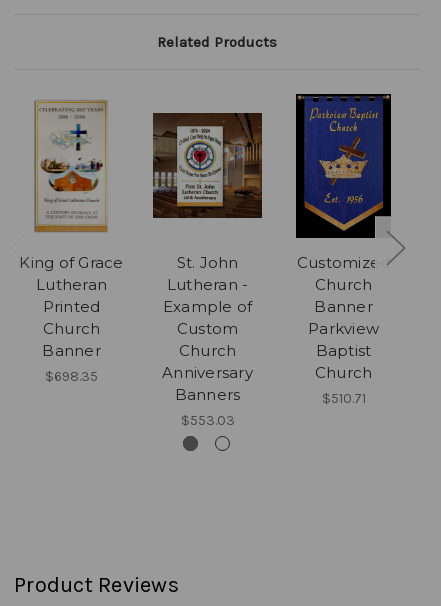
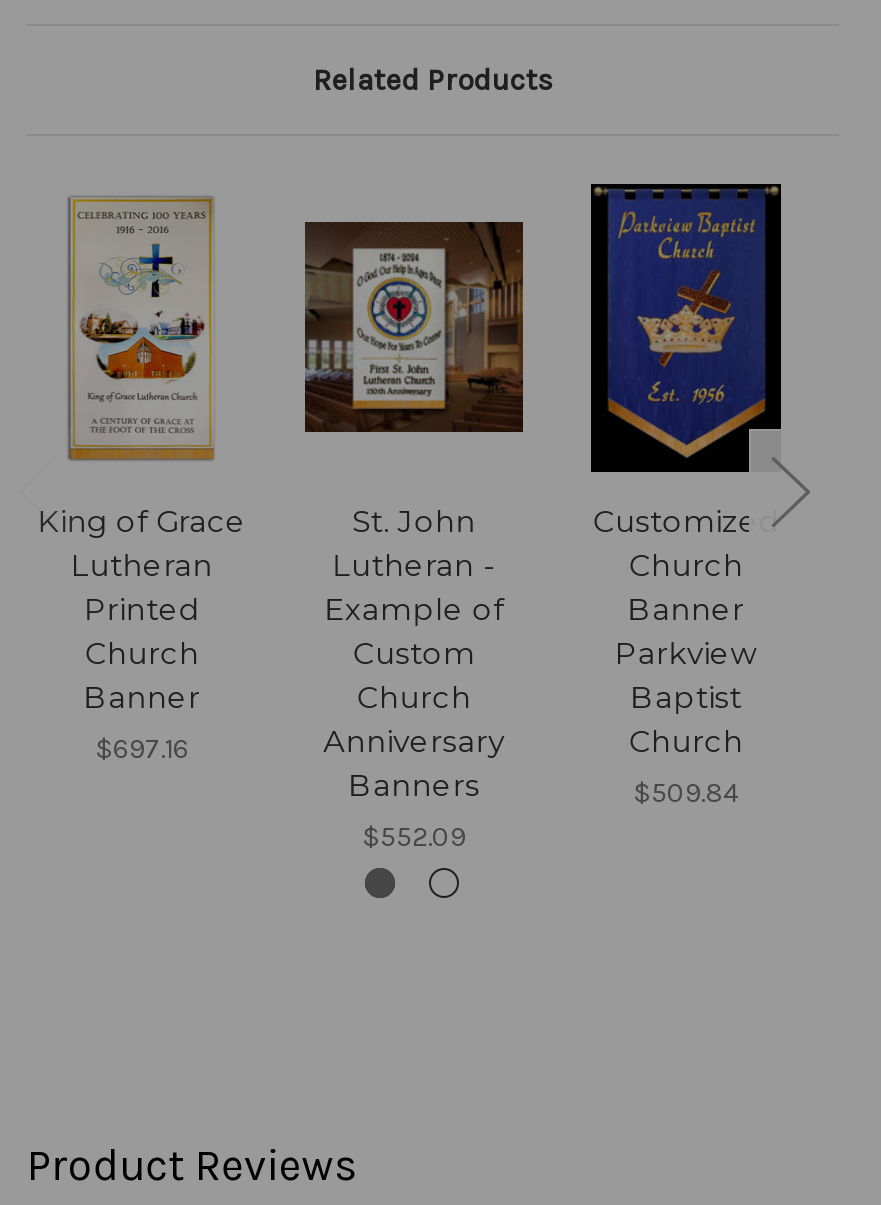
[45,367,98,384] $698.35 -> [95,731,189,765] $697.16
[321,389,365,406] $510.71 -> [633,775,739,809] $509.84
[180,411,234,428] $553.03 -> [362,819,466,853] $552.09

